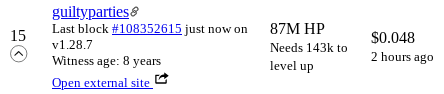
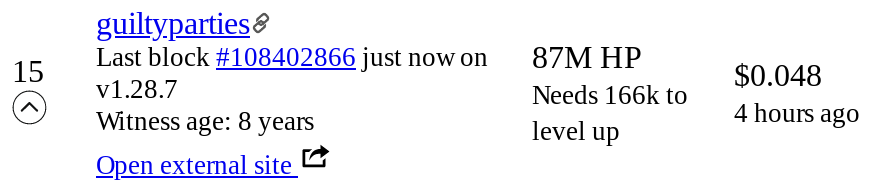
[52,21,248,36] Last block #108352615 just now on -> [96,43,488,73] Last block #108402866 just now on
[270,40,348,55] Needs 143k to -> [532,81,688,111] Needs 166k to
[371,49,434,64] 2 hours ago -> [734,99,860,129] 4 hours ago

